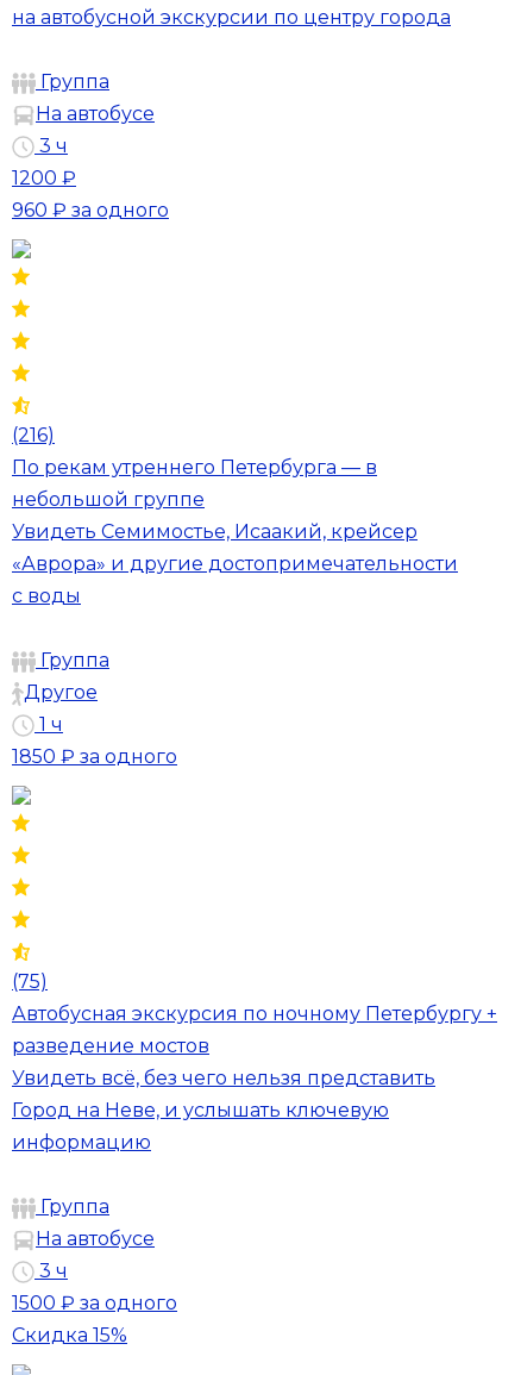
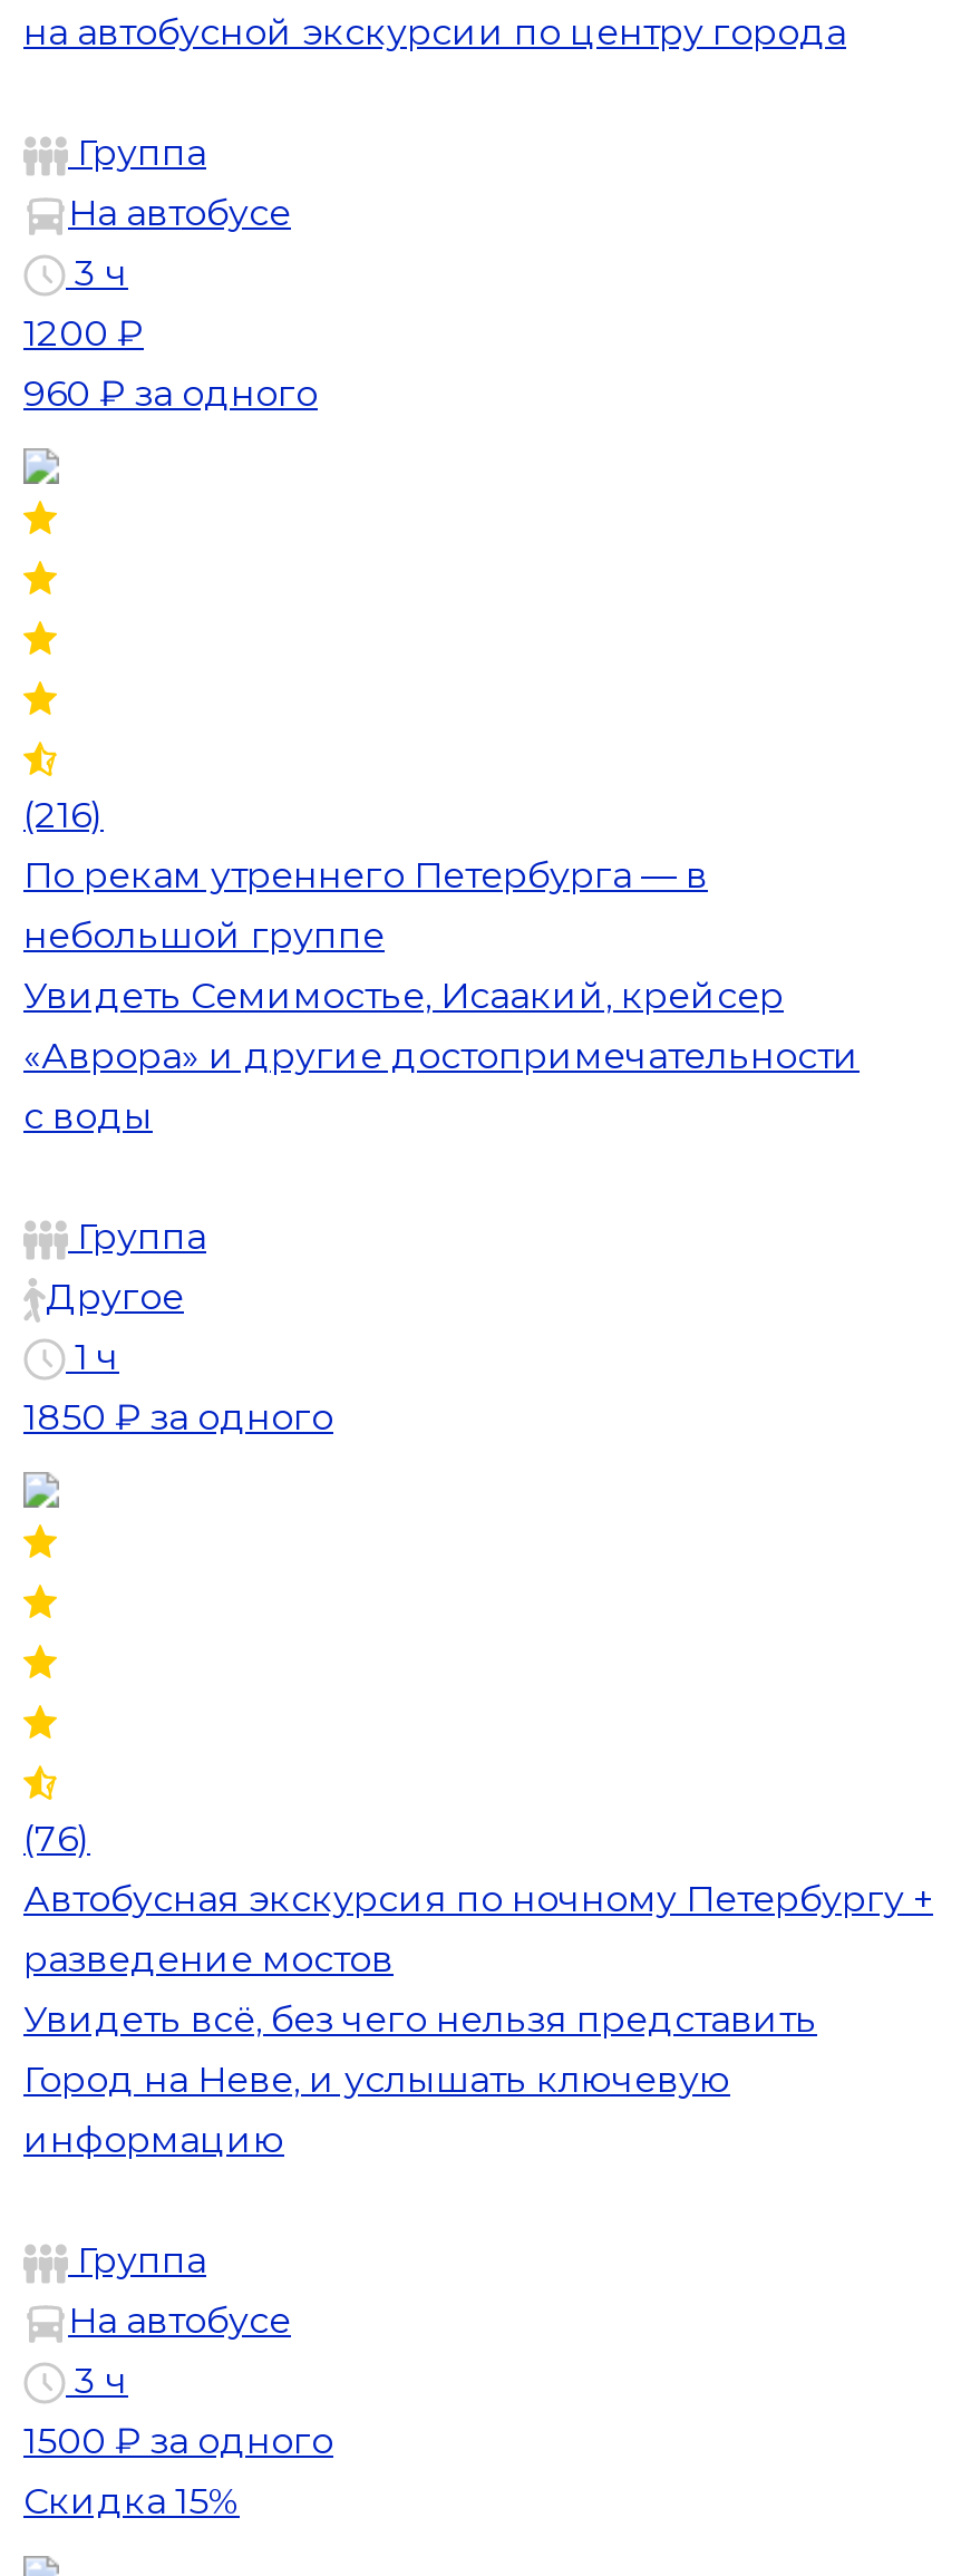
[12,970,48,993] (75) -> [23,1818,90,1860] (76)

